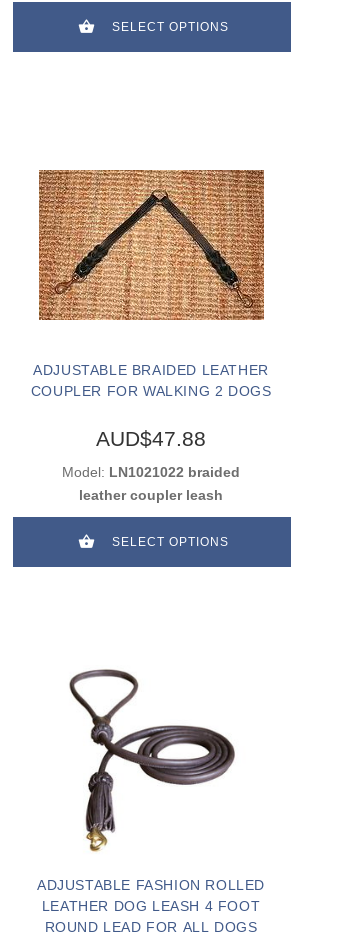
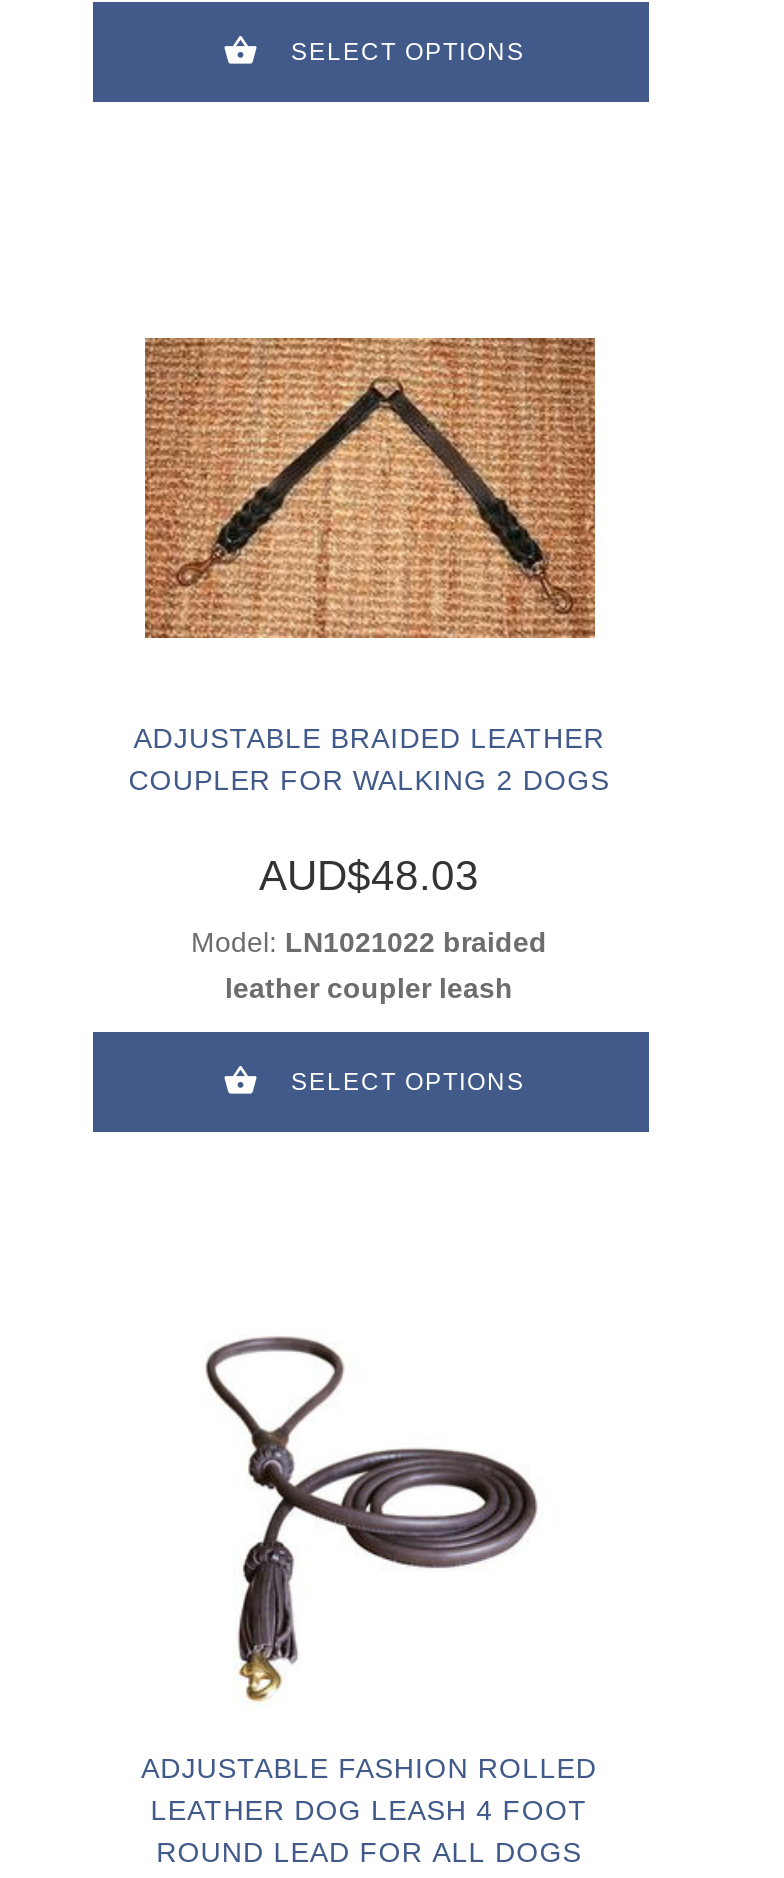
[96,427,206,450] AUD$47.88 -> [259,852,479,898] AUD$48.03

